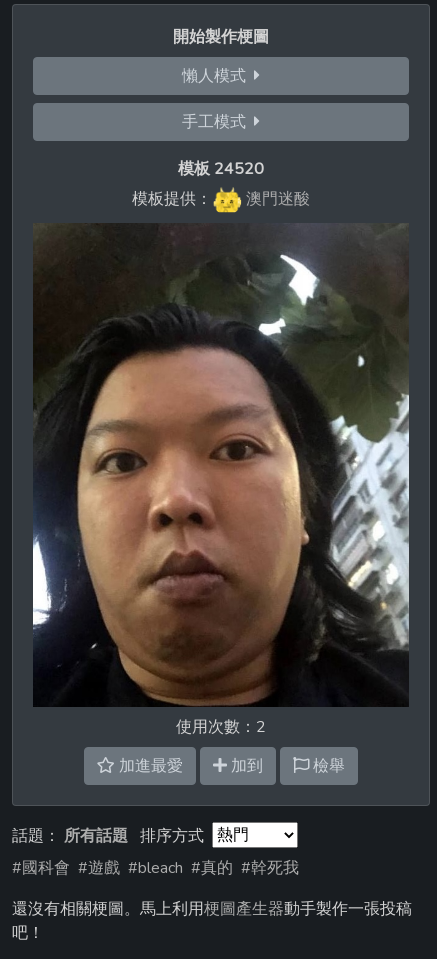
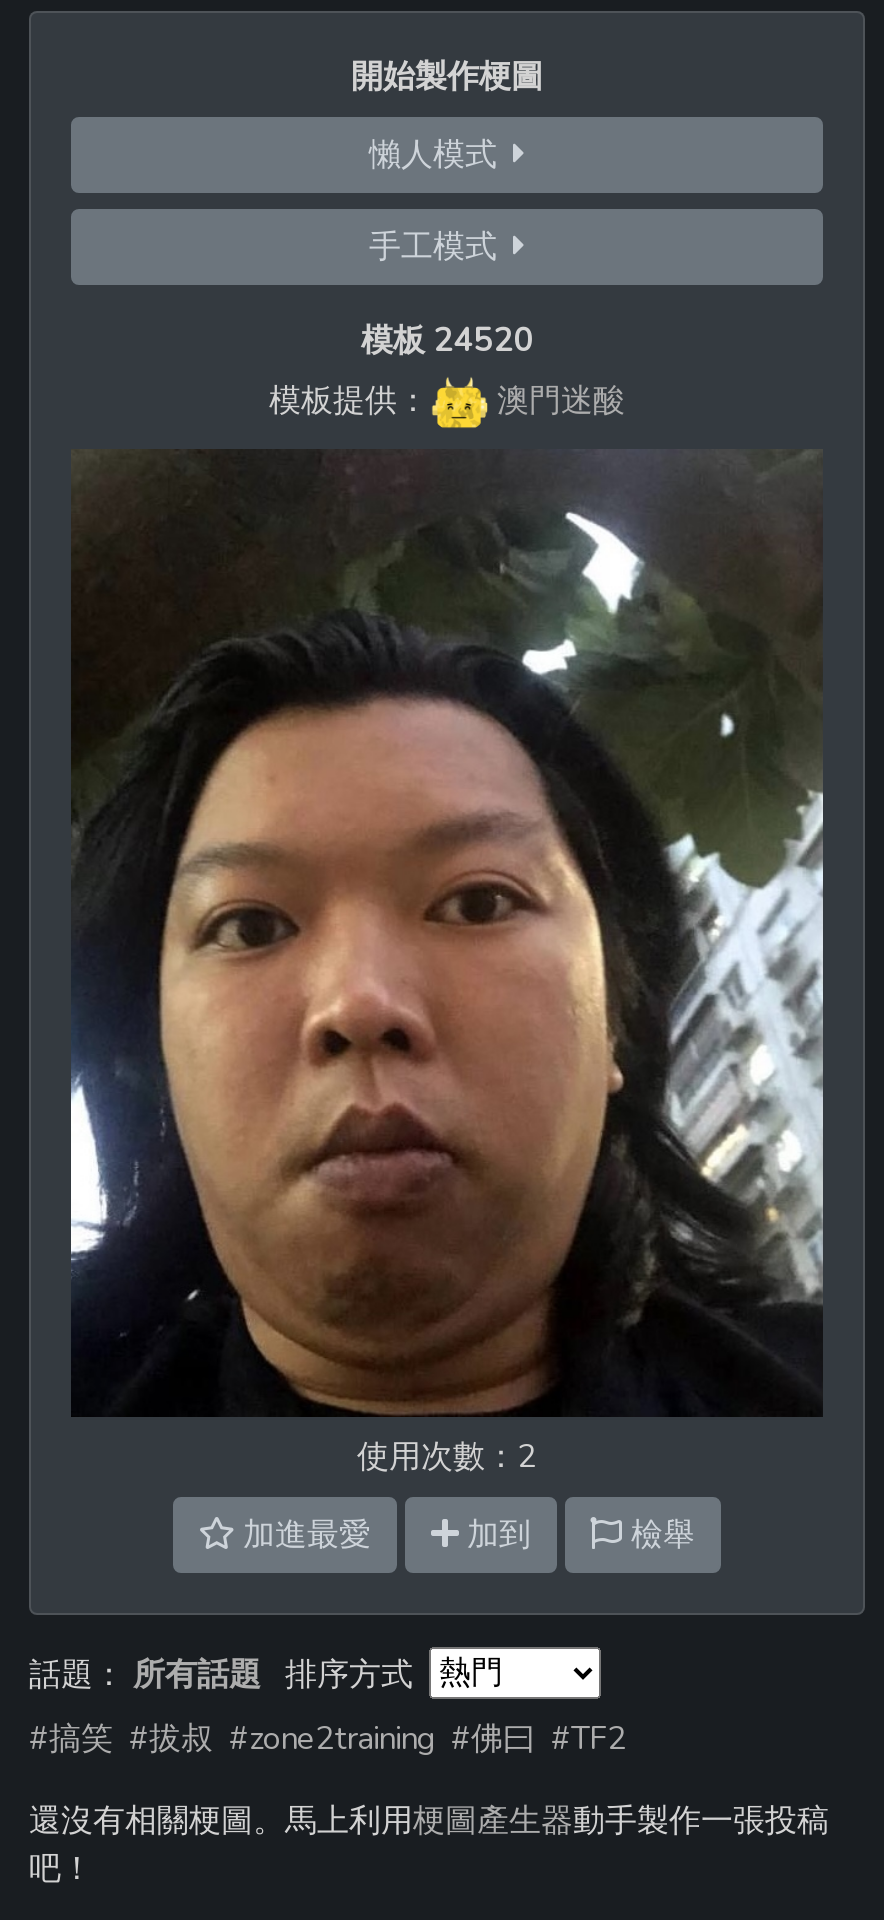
[12,857,299,879] #國科會 #遊戲 #bleach #真的 #幹死我 -> [29,1717,627,1761] #搞笑 #拔叔 #zone2training #佛曰 #TF2

